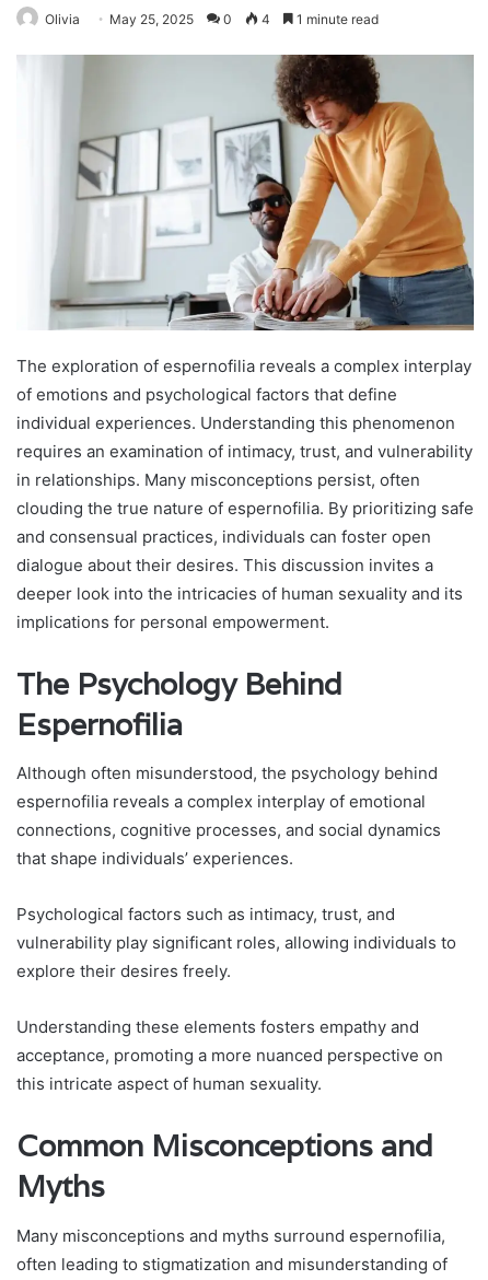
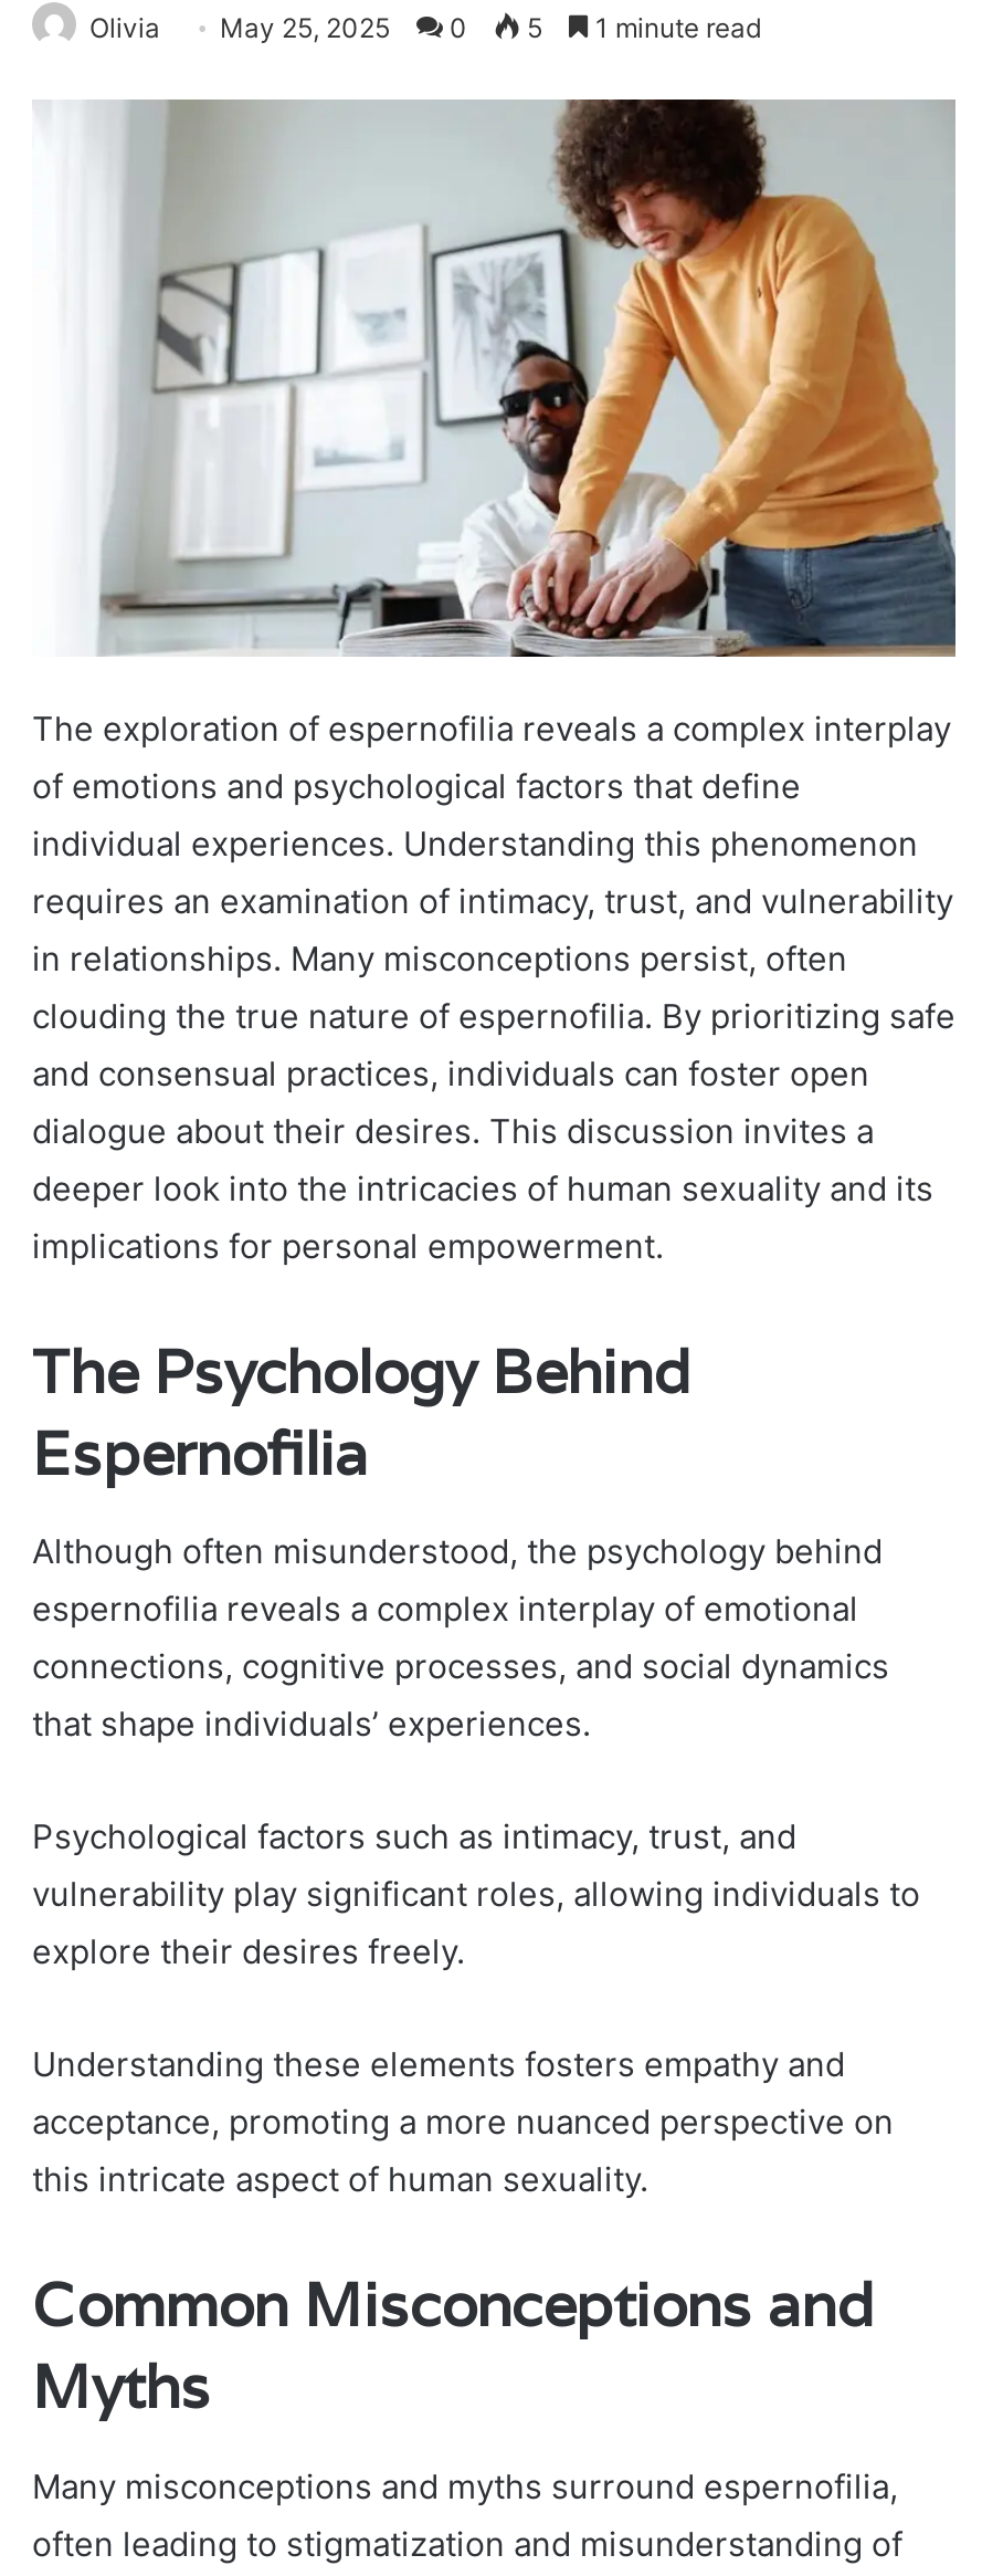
[45,11,379,27] Olivia May 25, 2025 0 4 1 minute read -> [89,11,761,44] Olivia May 25, 2025 0 5 1 minute read

